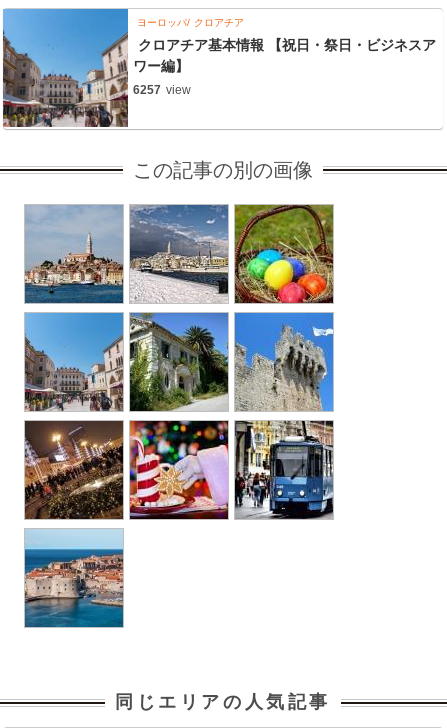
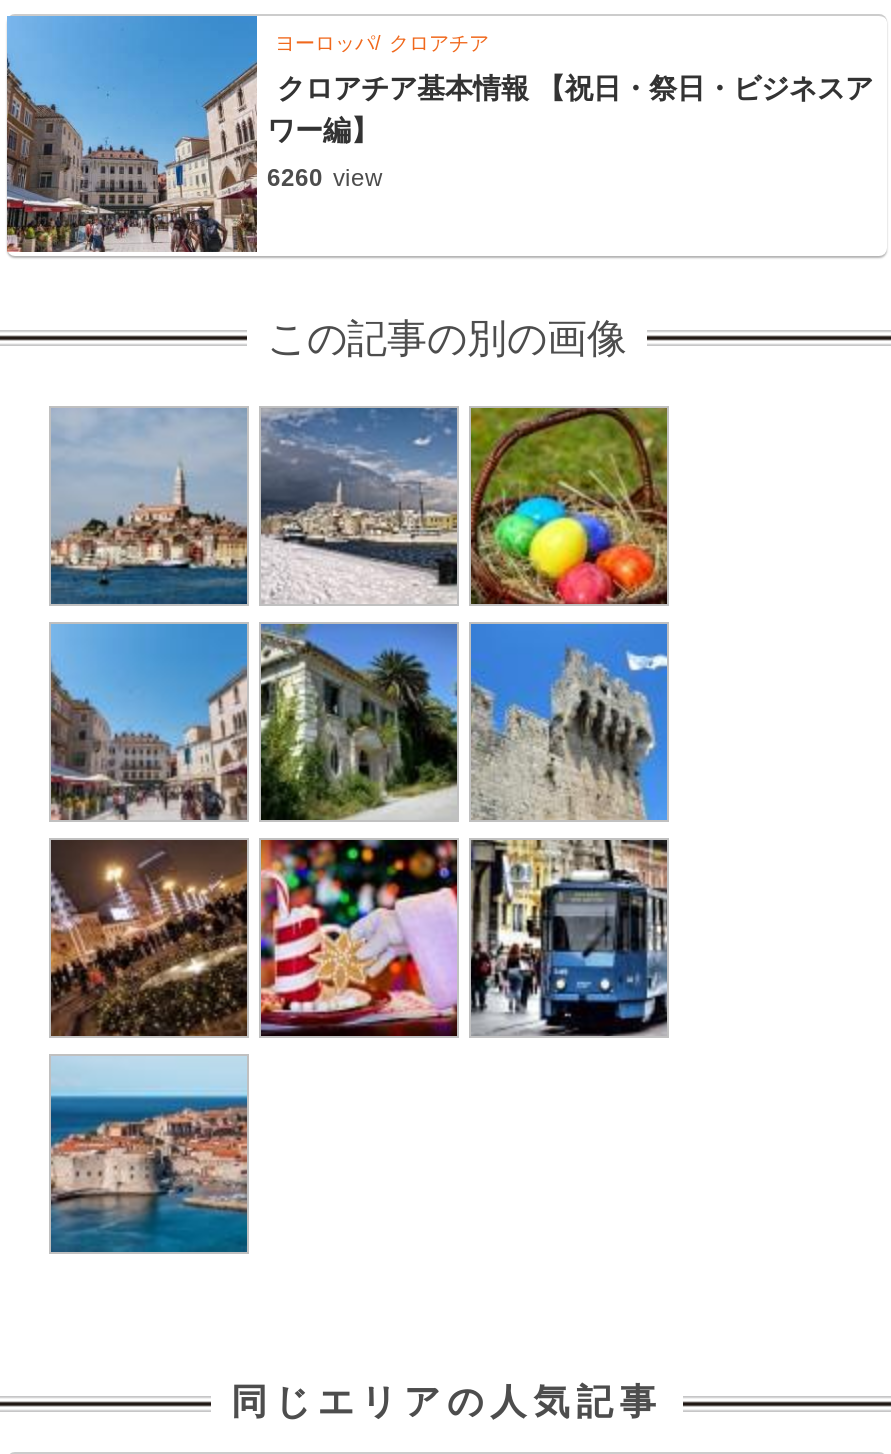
[133,83,191,97] 6257 view -> [267,163,383,191] 6260 view

